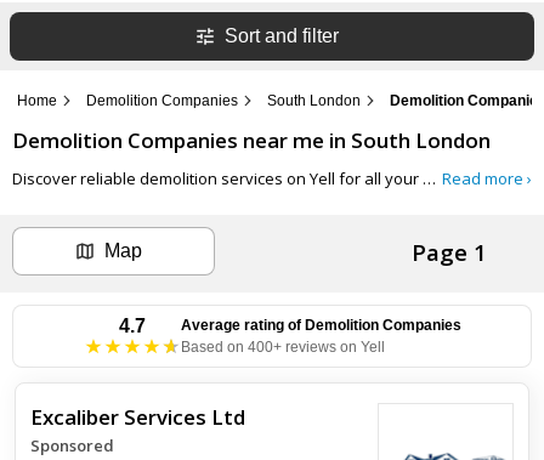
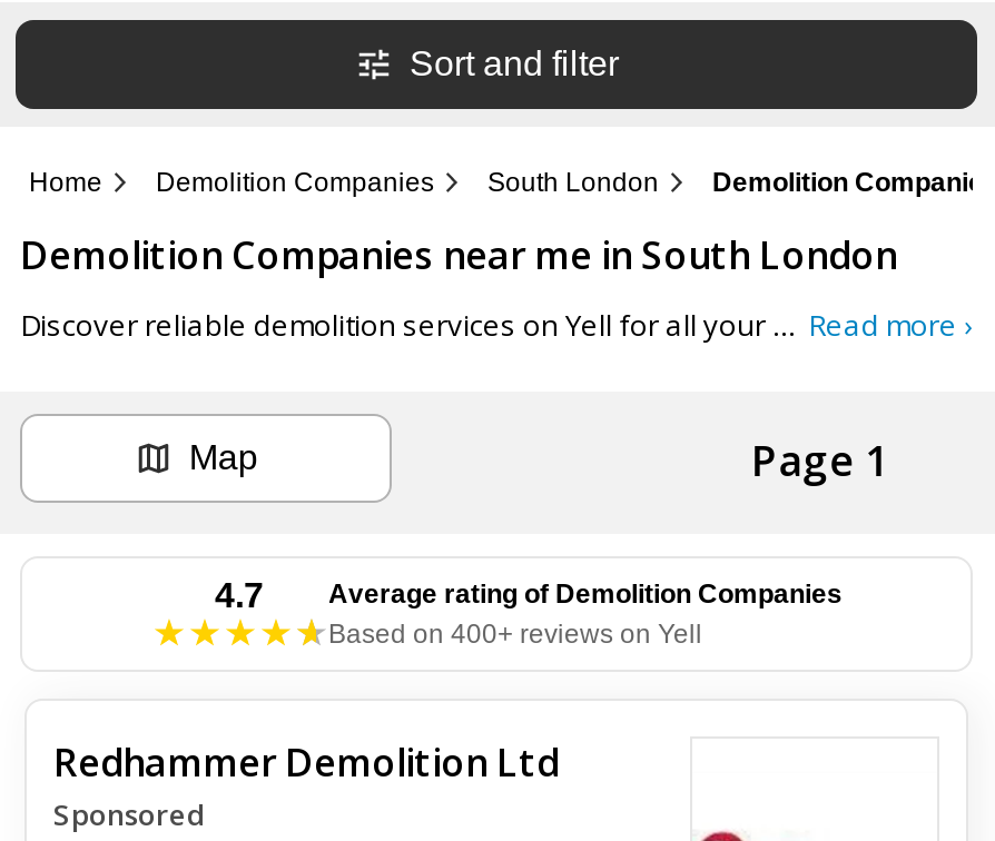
[30,403,245,431] Excaliber Services Ltd -> [53,736,559,787] Redhammer Demolition Ltd

